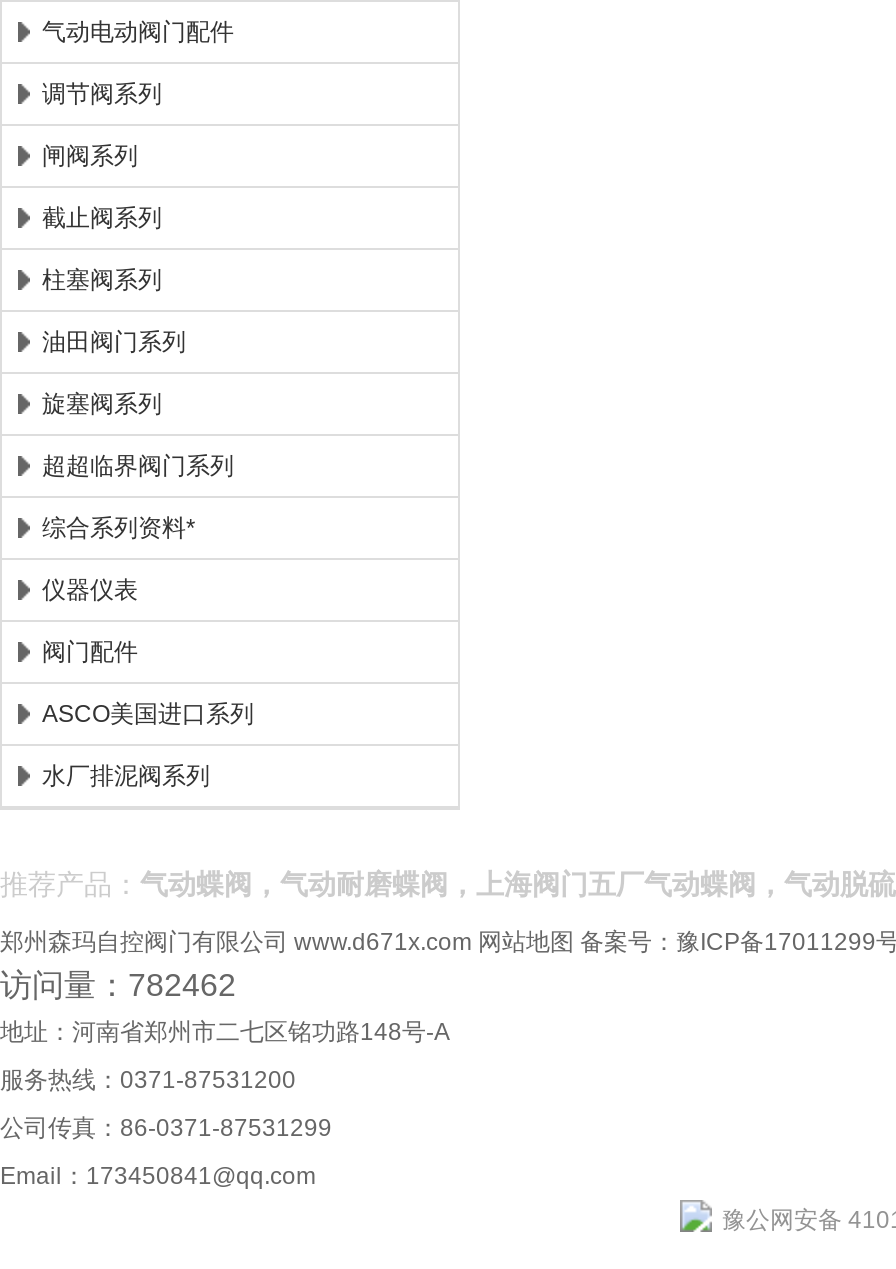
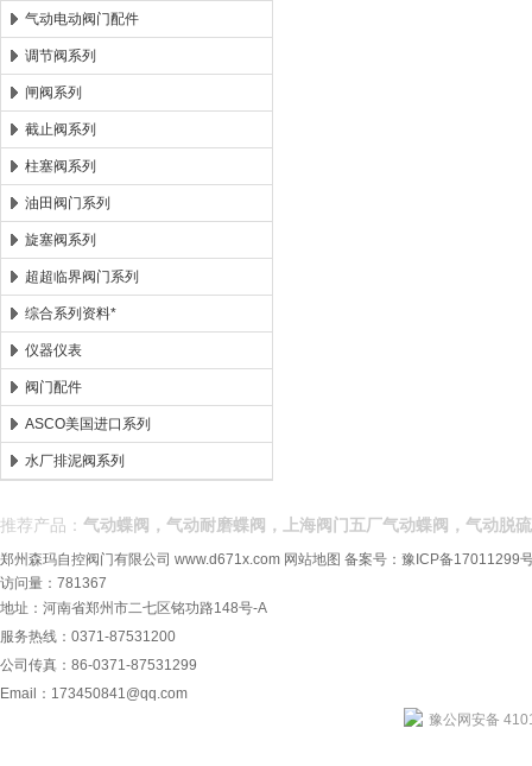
[0,968,236,1002] 访问量：782462 -> [0,575,107,591] 访问量：781367

